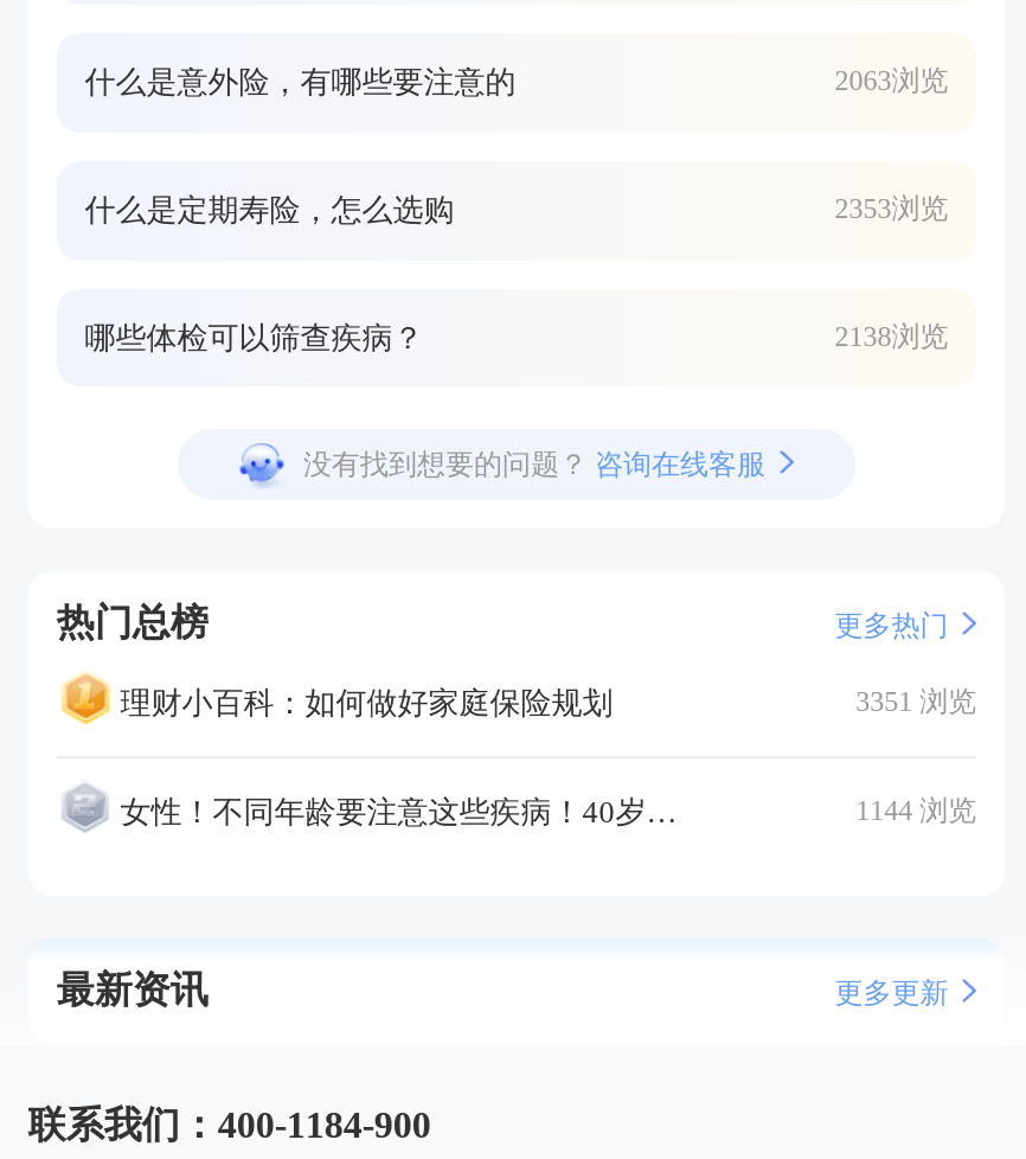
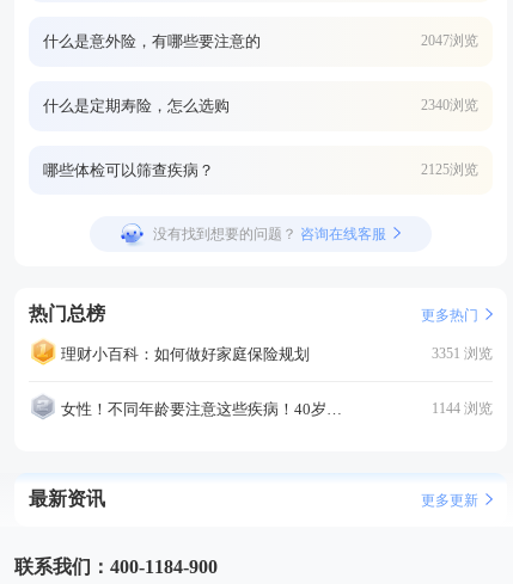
[835,64,948,97] 2063浏览 -> [421,32,479,49] 2047浏览
[835,192,948,225] 2353浏览 -> [421,96,479,113] 2340浏览
[835,319,948,352] 2138浏览 -> [421,161,479,177] 2125浏览

